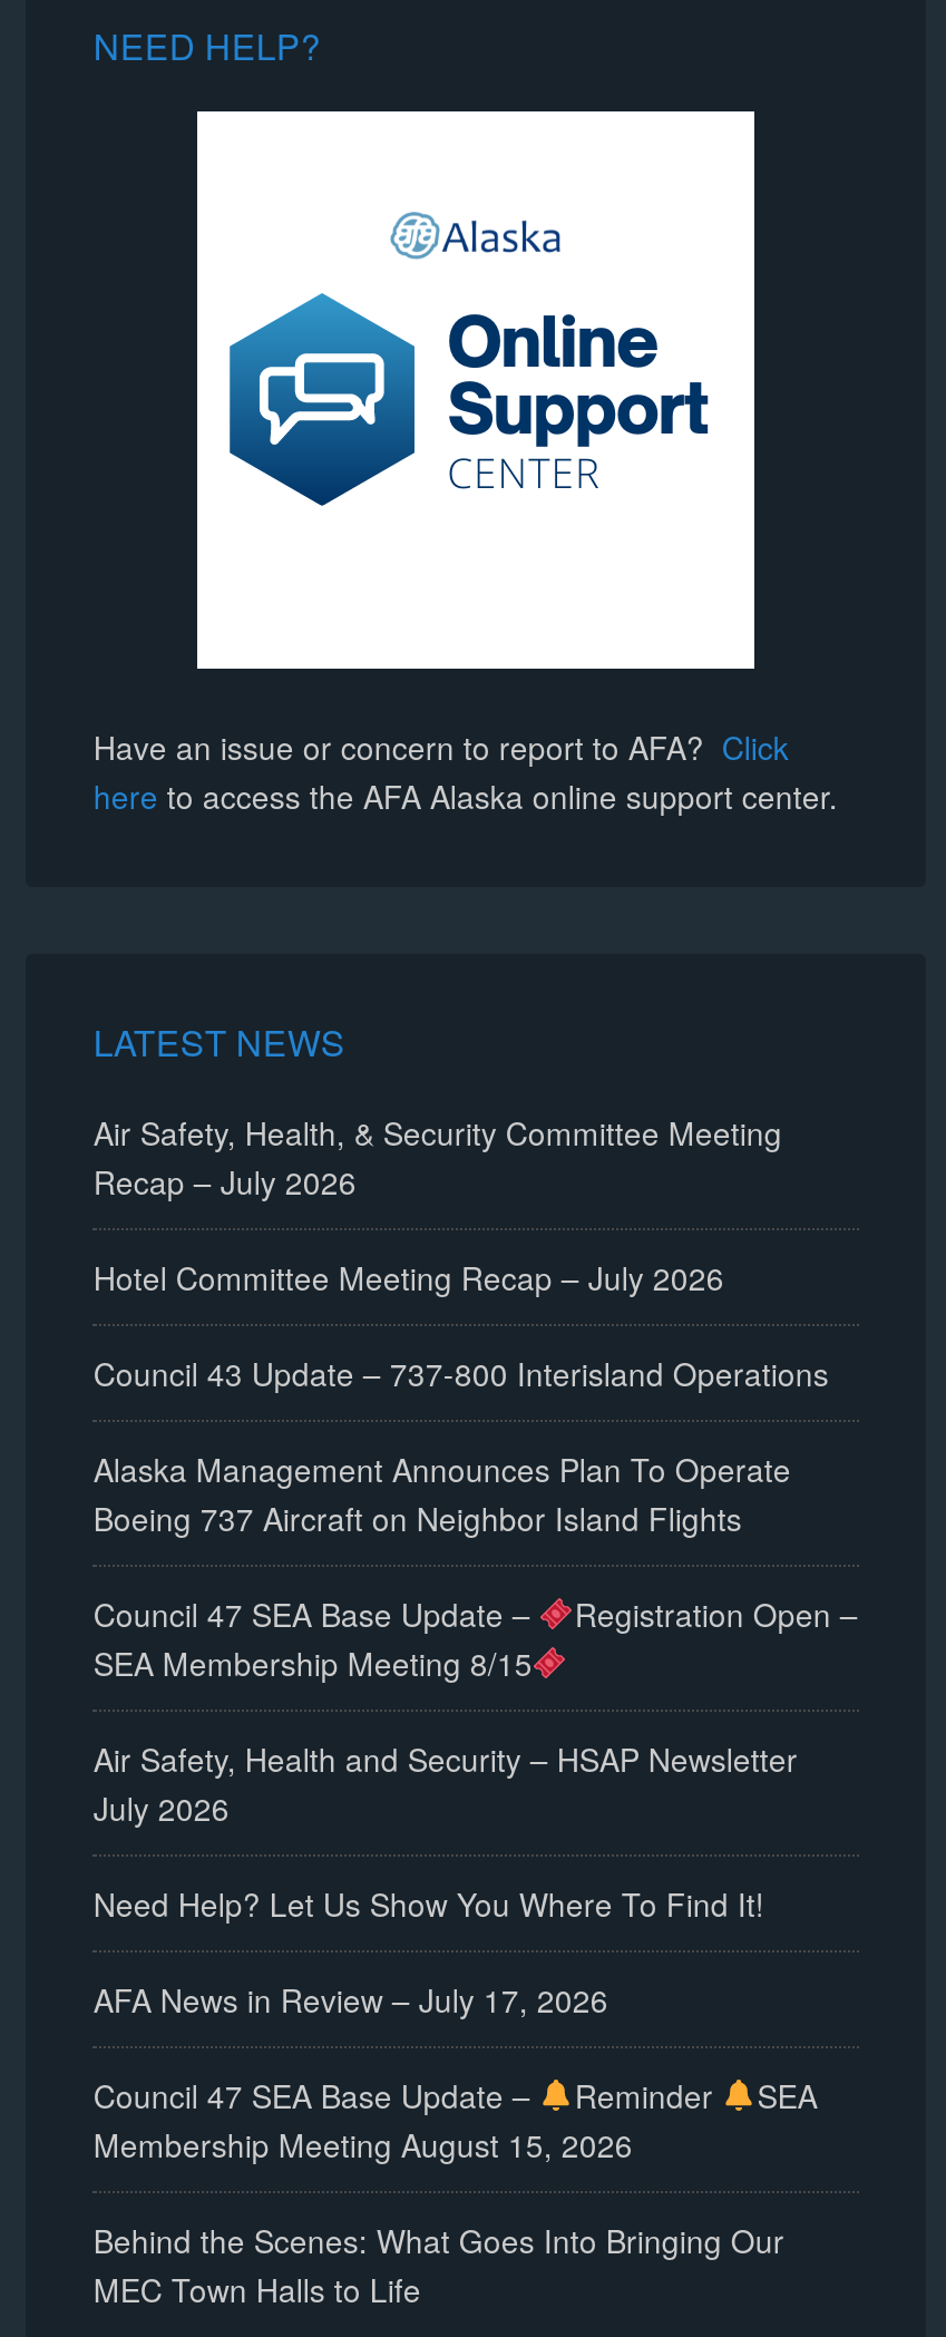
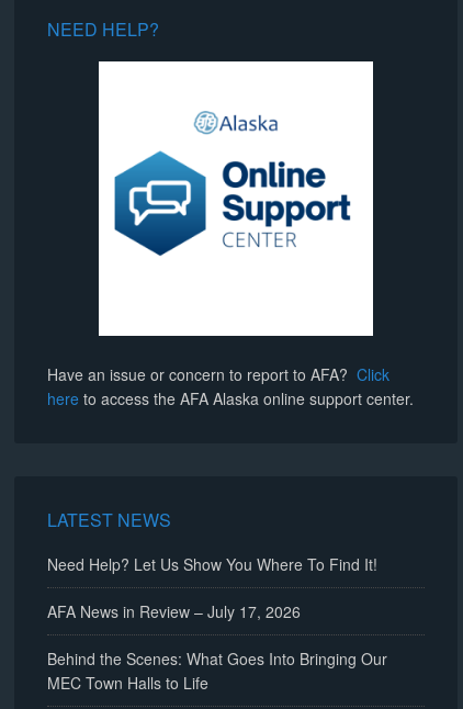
[93,1110,858,1830] Air Safety, Health, & Security Committee Meeting | Recap – July 2026 | Hotel Committee Meeting Recap – July 2026 | Council 43 Update – 737-800 Interisland Operations | Alaska Management Announces Plan To Operate | Boeing 737 Aircraft on Neighbor Island Flights | Council 47 SEA Base Update – | Registration Open – | SEA Membership Meeting 8/15 | Air Safety, Health and Security – HSAP Newsletter | July 2026 -> none
[93,2073,817,2166] Council 47 SEA Base Update – | Reminder | SEA | Membership Meeting August 15, 2026 -> none

